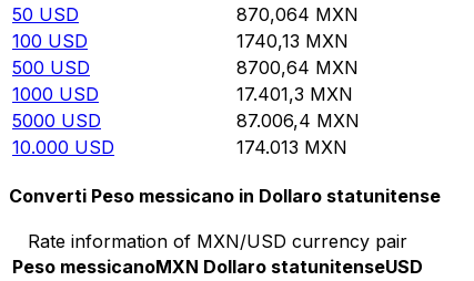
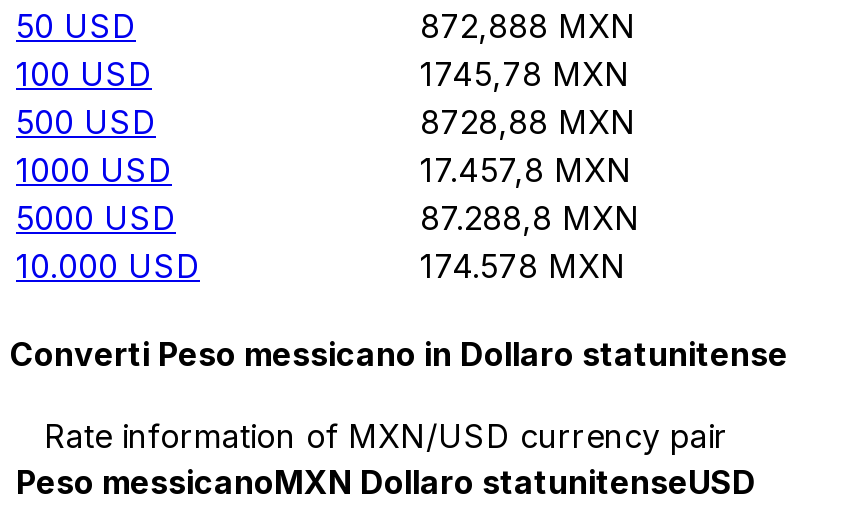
[236,3,359,25] 870,064 MXN -> [420,6,636,46] 872,888 MXN
[236,30,349,52] 1740,13 MXN -> [420,54,630,94] 1745,78 MXN
[236,56,359,78] 8700,64 MXN -> [420,102,636,142] 8728,88 MXN
[236,83,353,105] 17.401,3 MXN -> [420,150,632,190] 17.457,8 MXN
[236,109,360,131] 87.006,4 MXN -> [420,198,640,238] 87.288,8 MXN
[236,136,347,158] 174.013 MXN -> [420,246,626,286] 174.578 MXN

